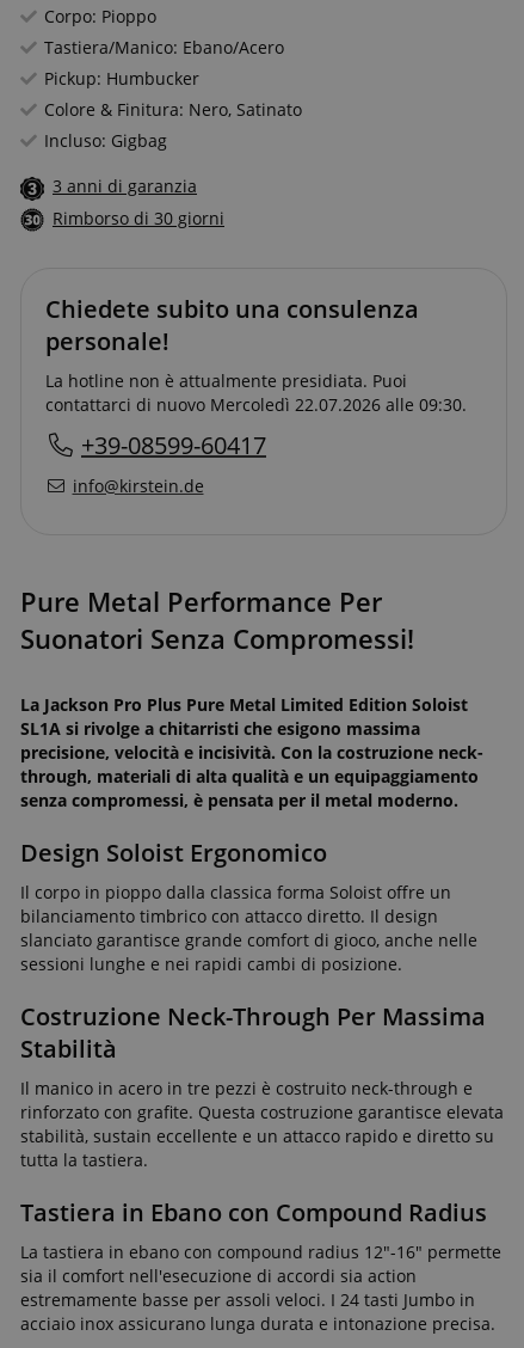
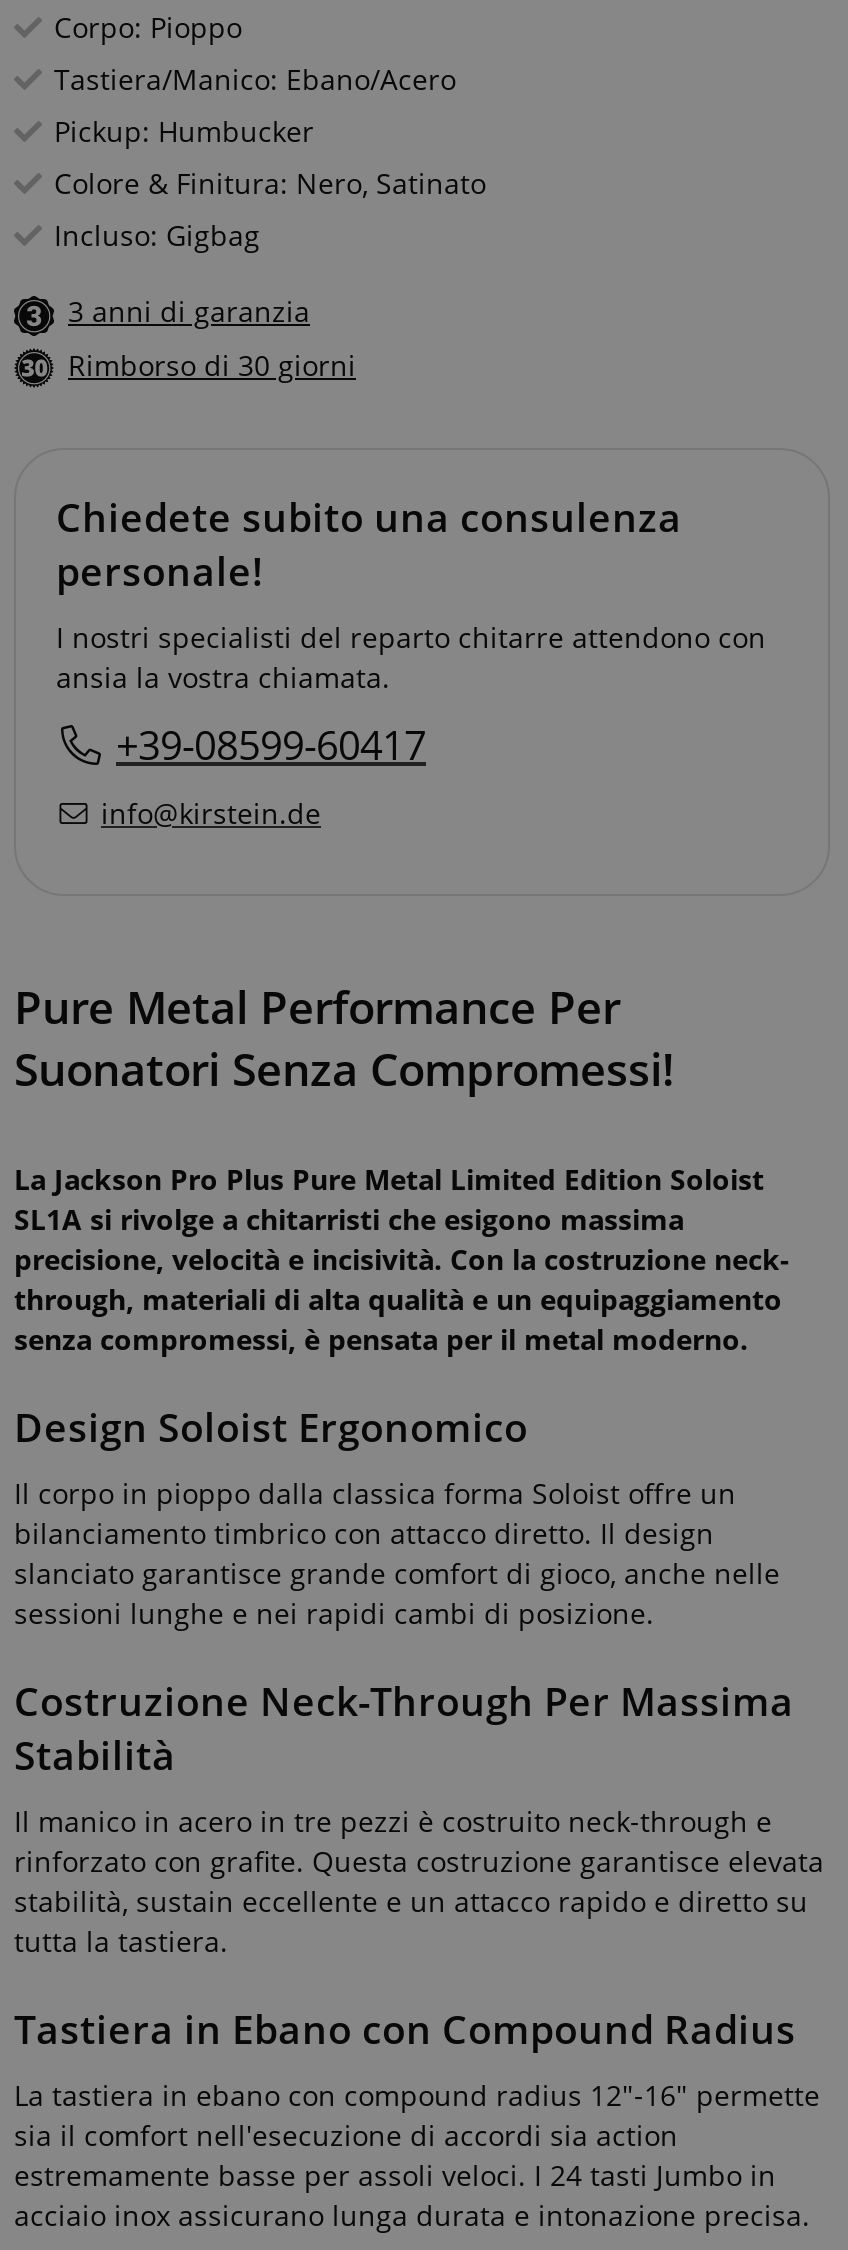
[45,369,467,416] La hotline non è attualmente presidiata. Puoi | contattarci di nuovo Mercoledì 22.07.2026 alle 09:30. -> [56,618,766,696] I nostri specialisti del reparto chitarre attendono con | ansia la vostra chiamata.

